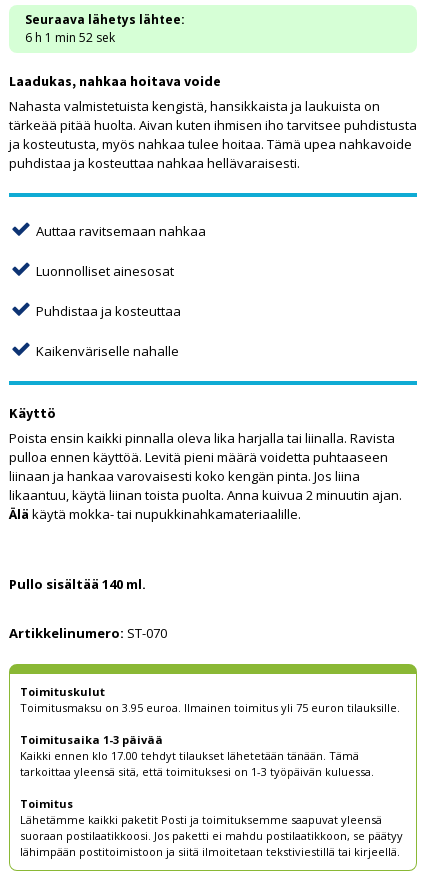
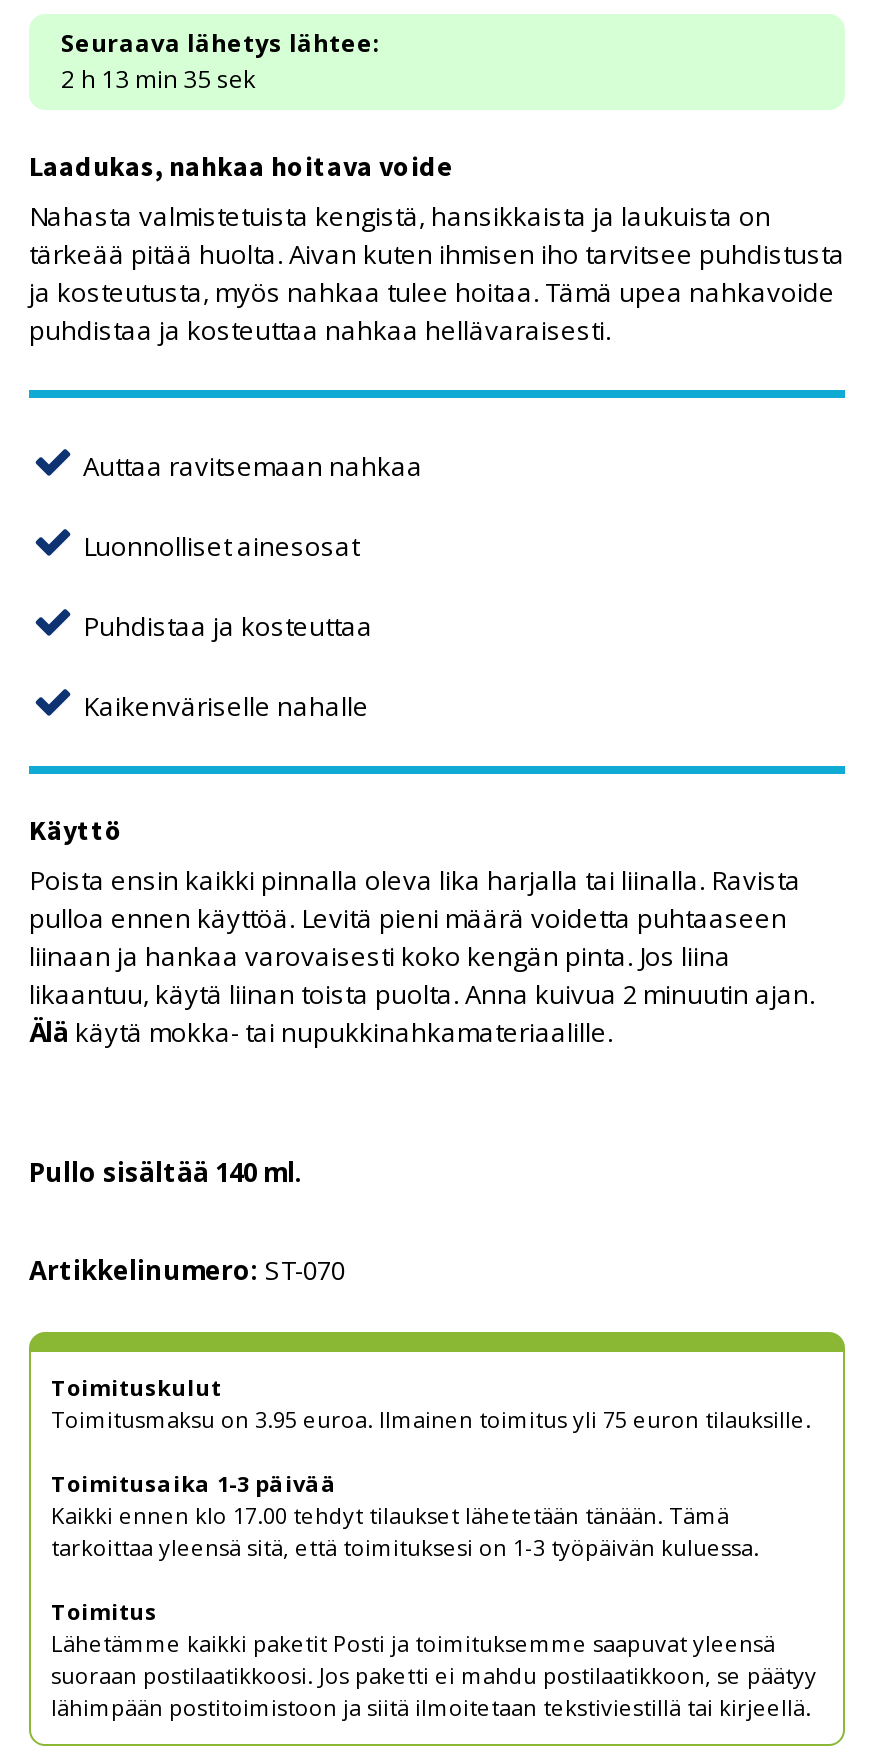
[25,29,115,46] 6 h 1 min 52 sek -> [61,63,255,97] 2 h 13 min 35 sek

